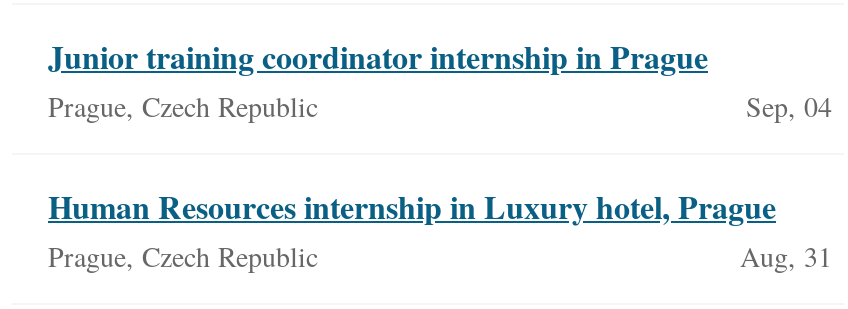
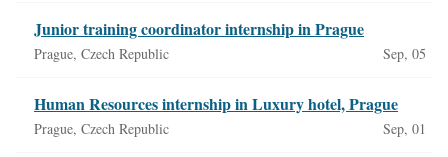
[746,88,832,126] Sep, 04 -> [383,44,426,63] Sep, 05
[740,238,832,276] Aug, 31 -> [383,119,426,138] Sep, 01

